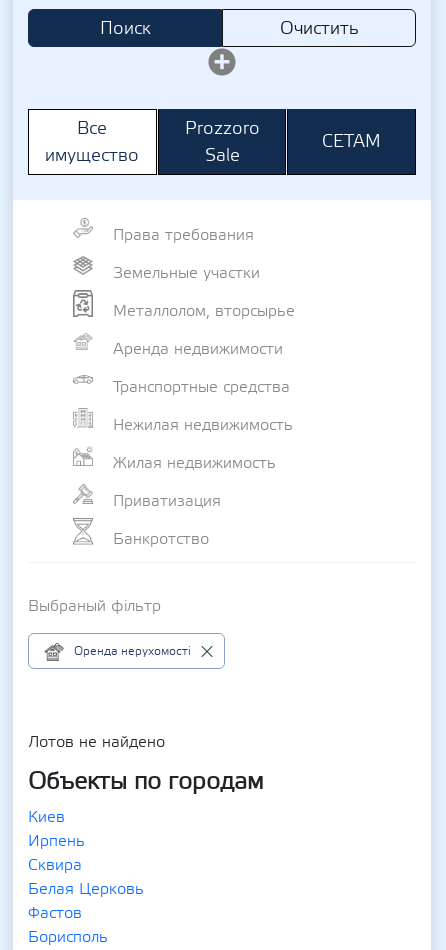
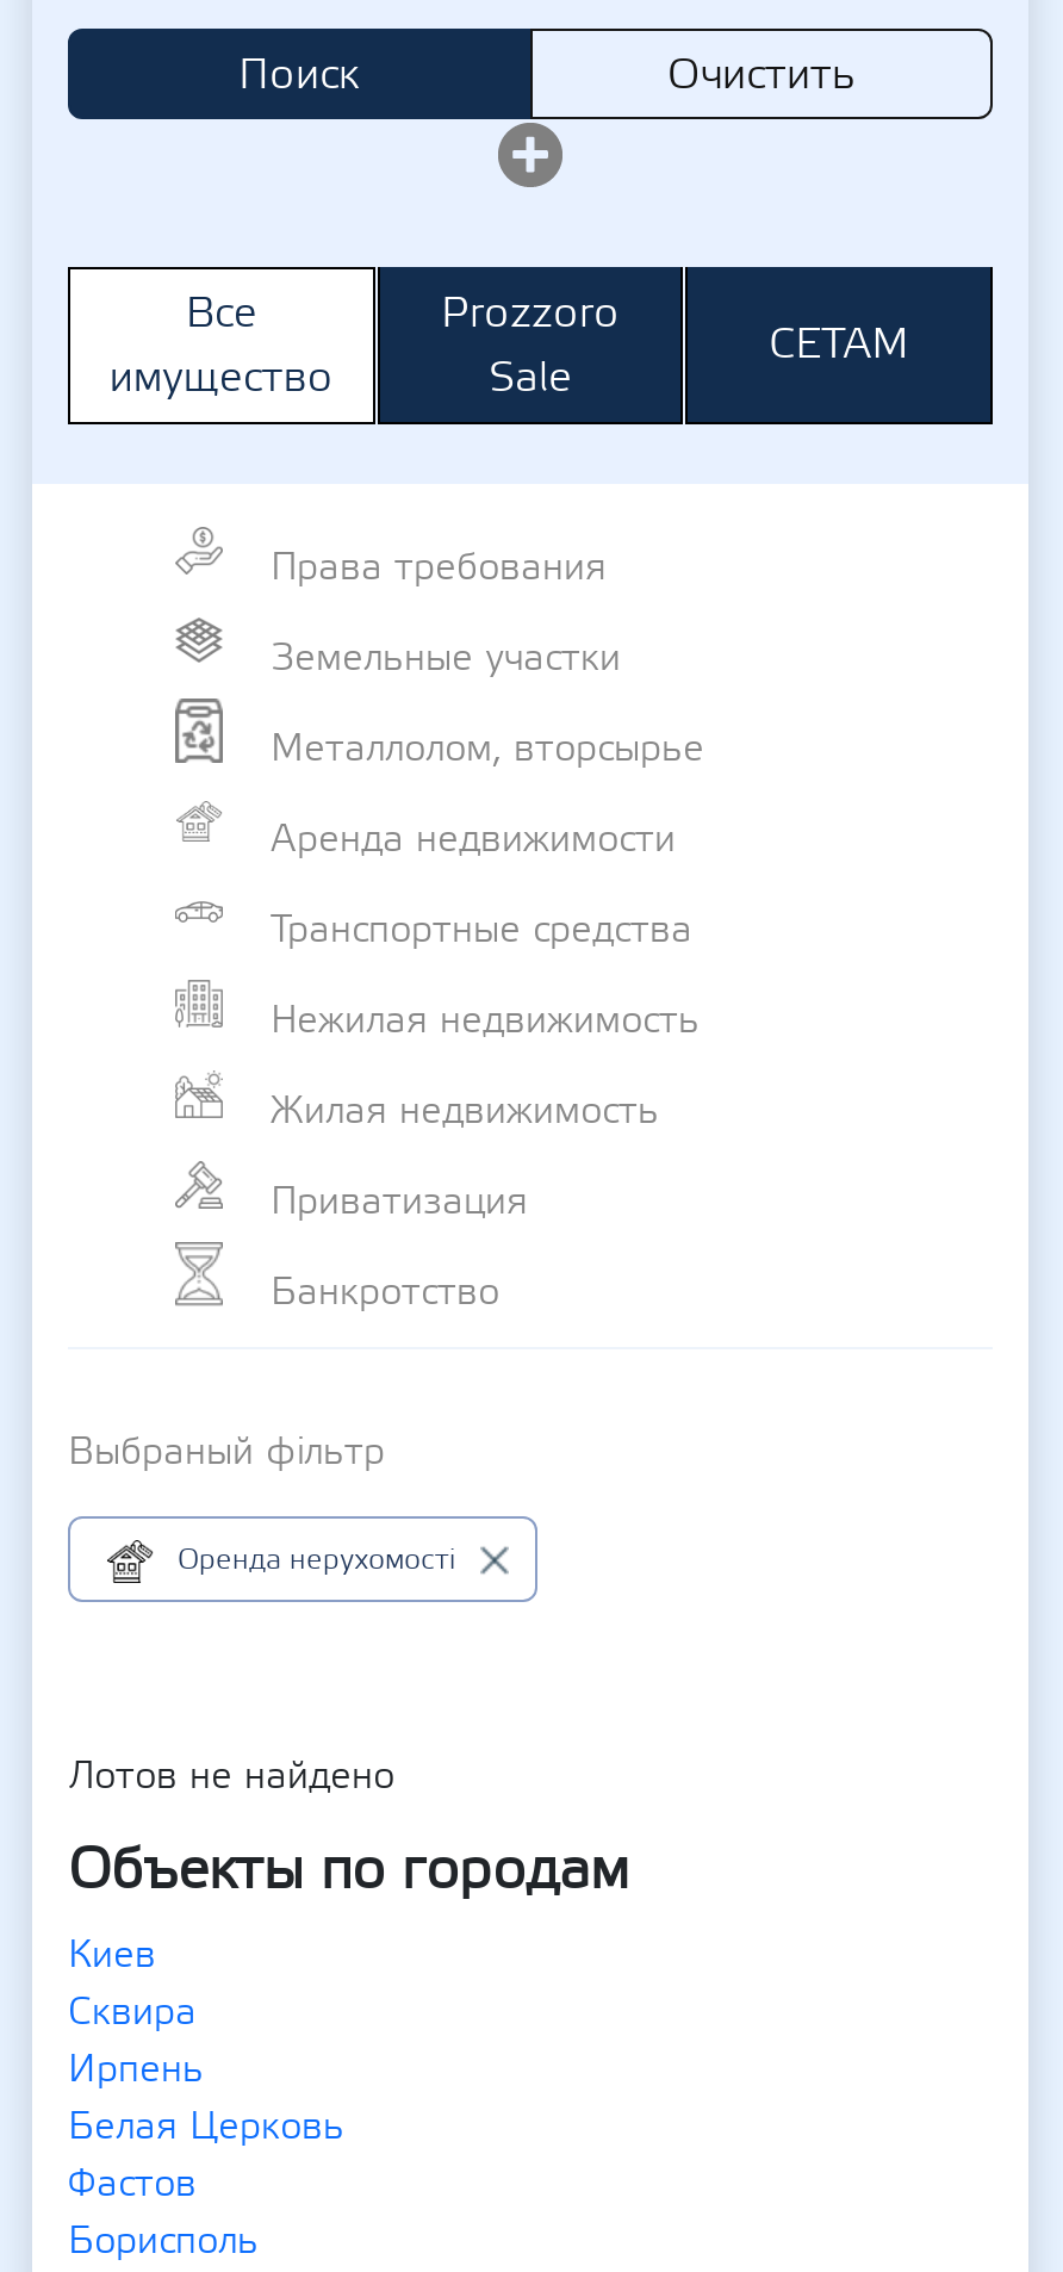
moved [28,831,85,851] -> [68,2046,204,2093]: Ирпень
moved [28,855,82,875] -> [68,1988,197,2036]: Сквира

